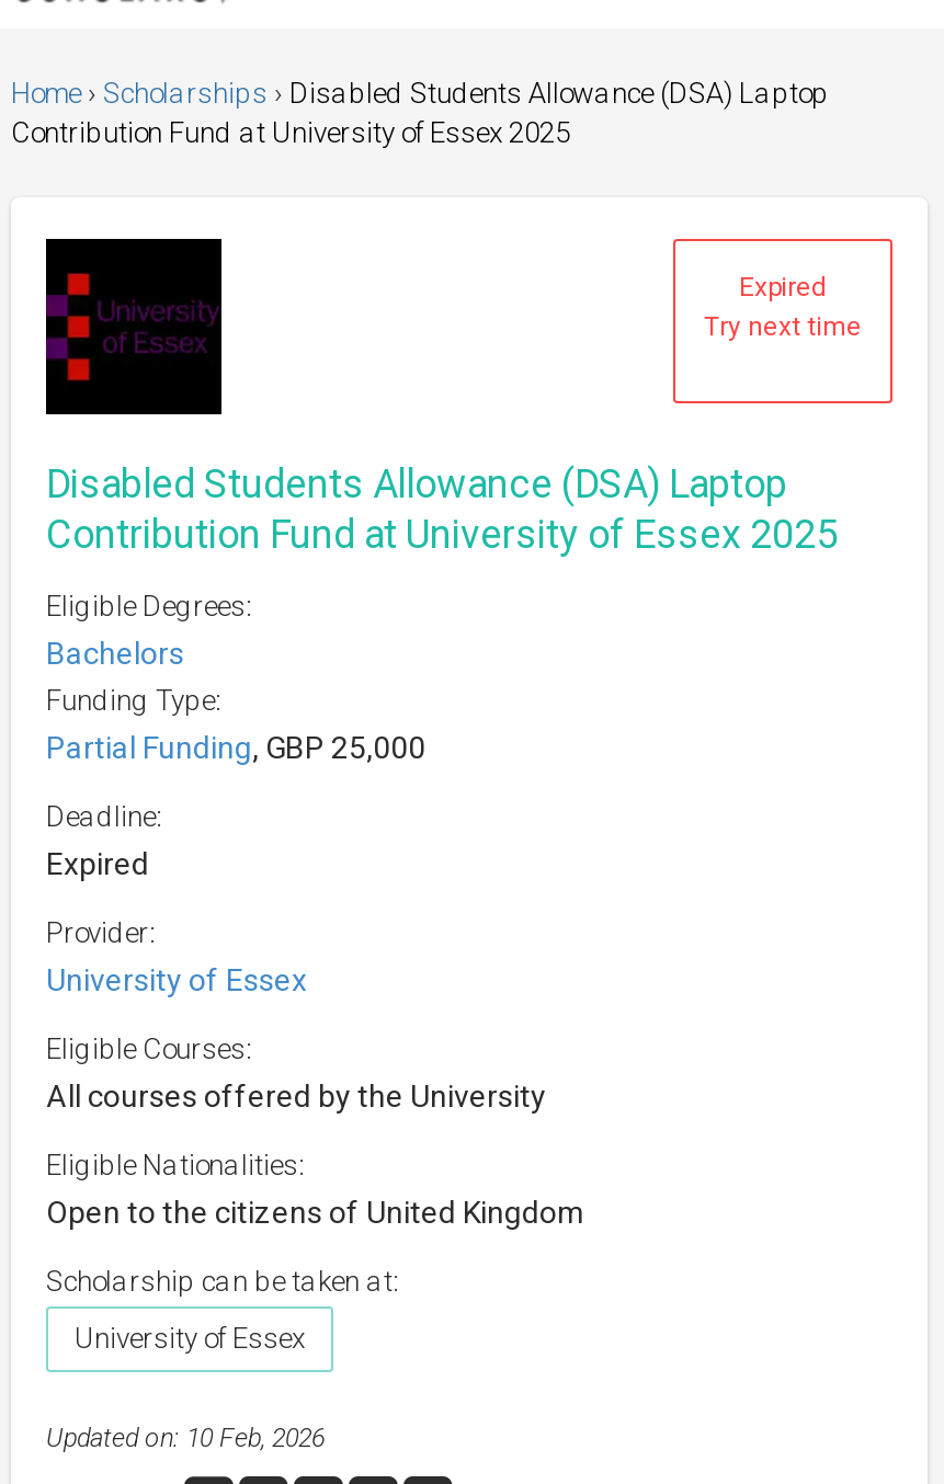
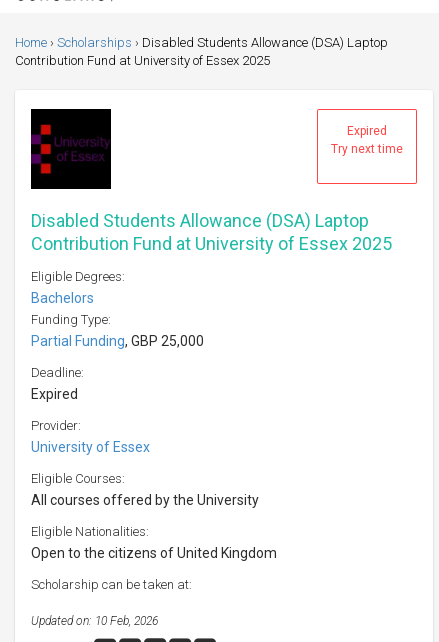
[75,1322,305,1355] University of Essex -> none

